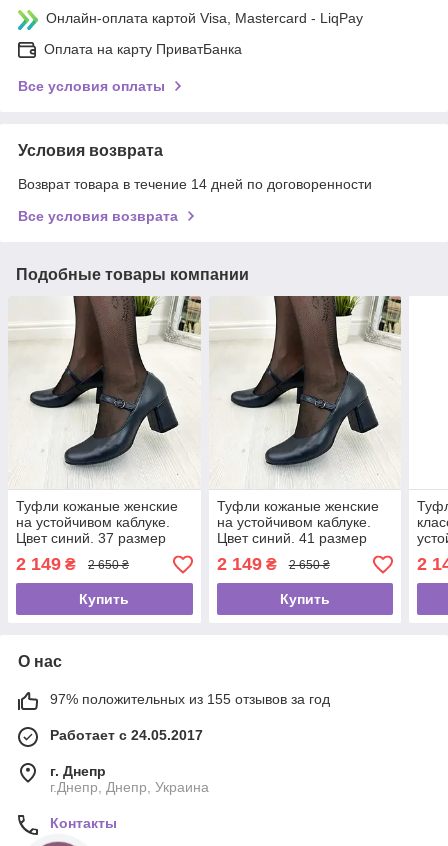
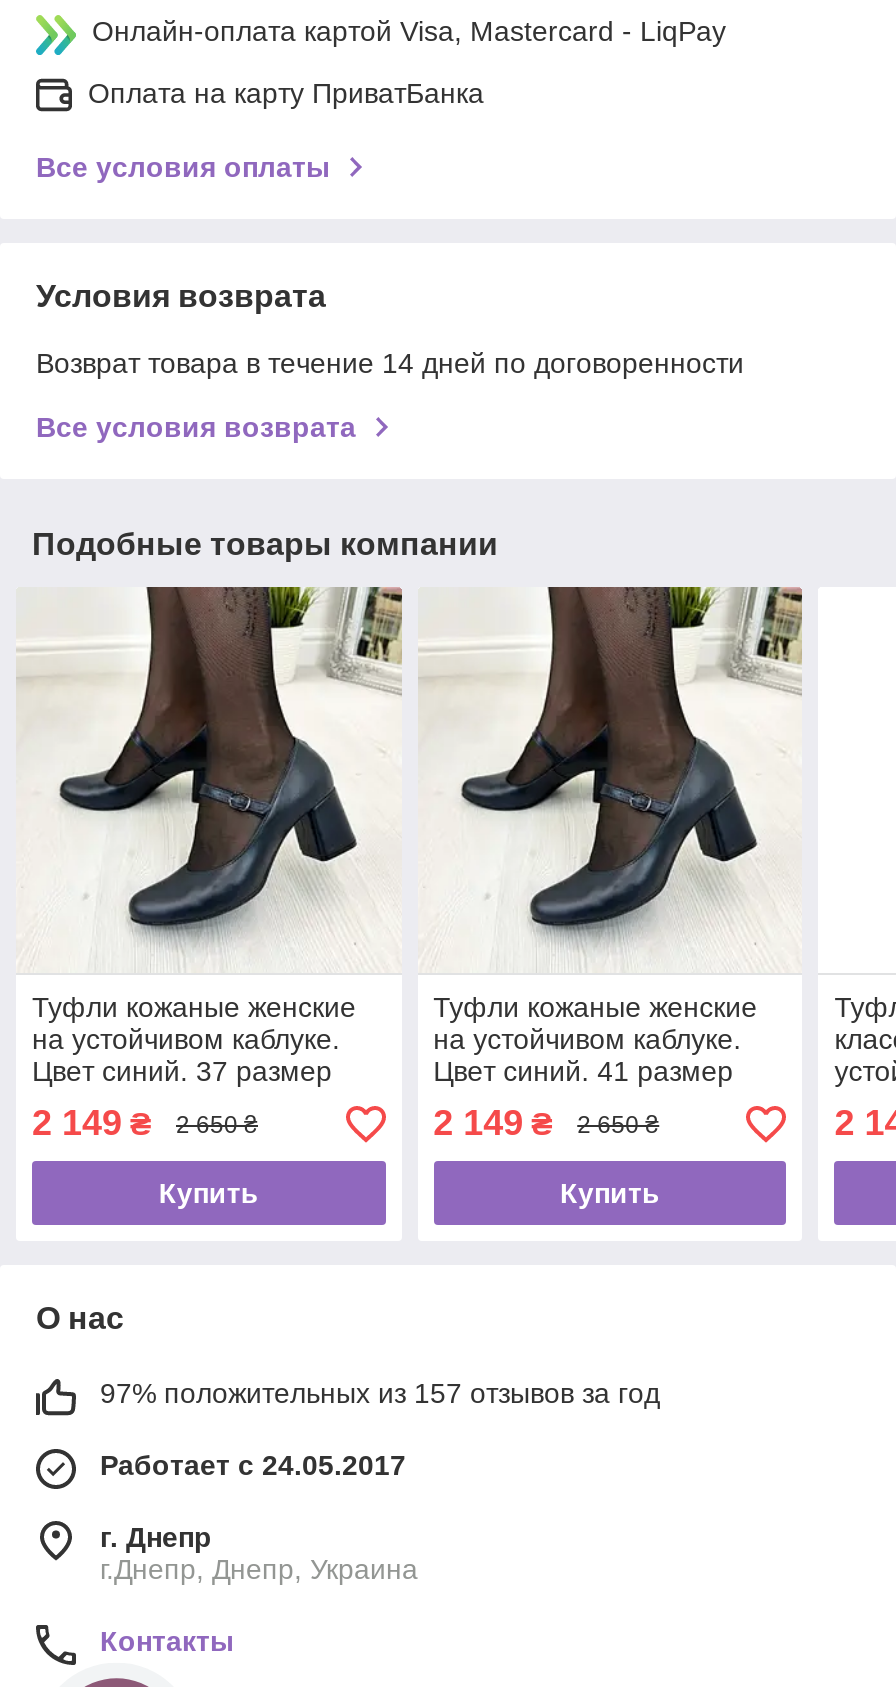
[50,691,330,707] 97% положительных из 155 отзывов за год -> [100,1377,660,1409] 97% положительных из 157 отзывов за год

